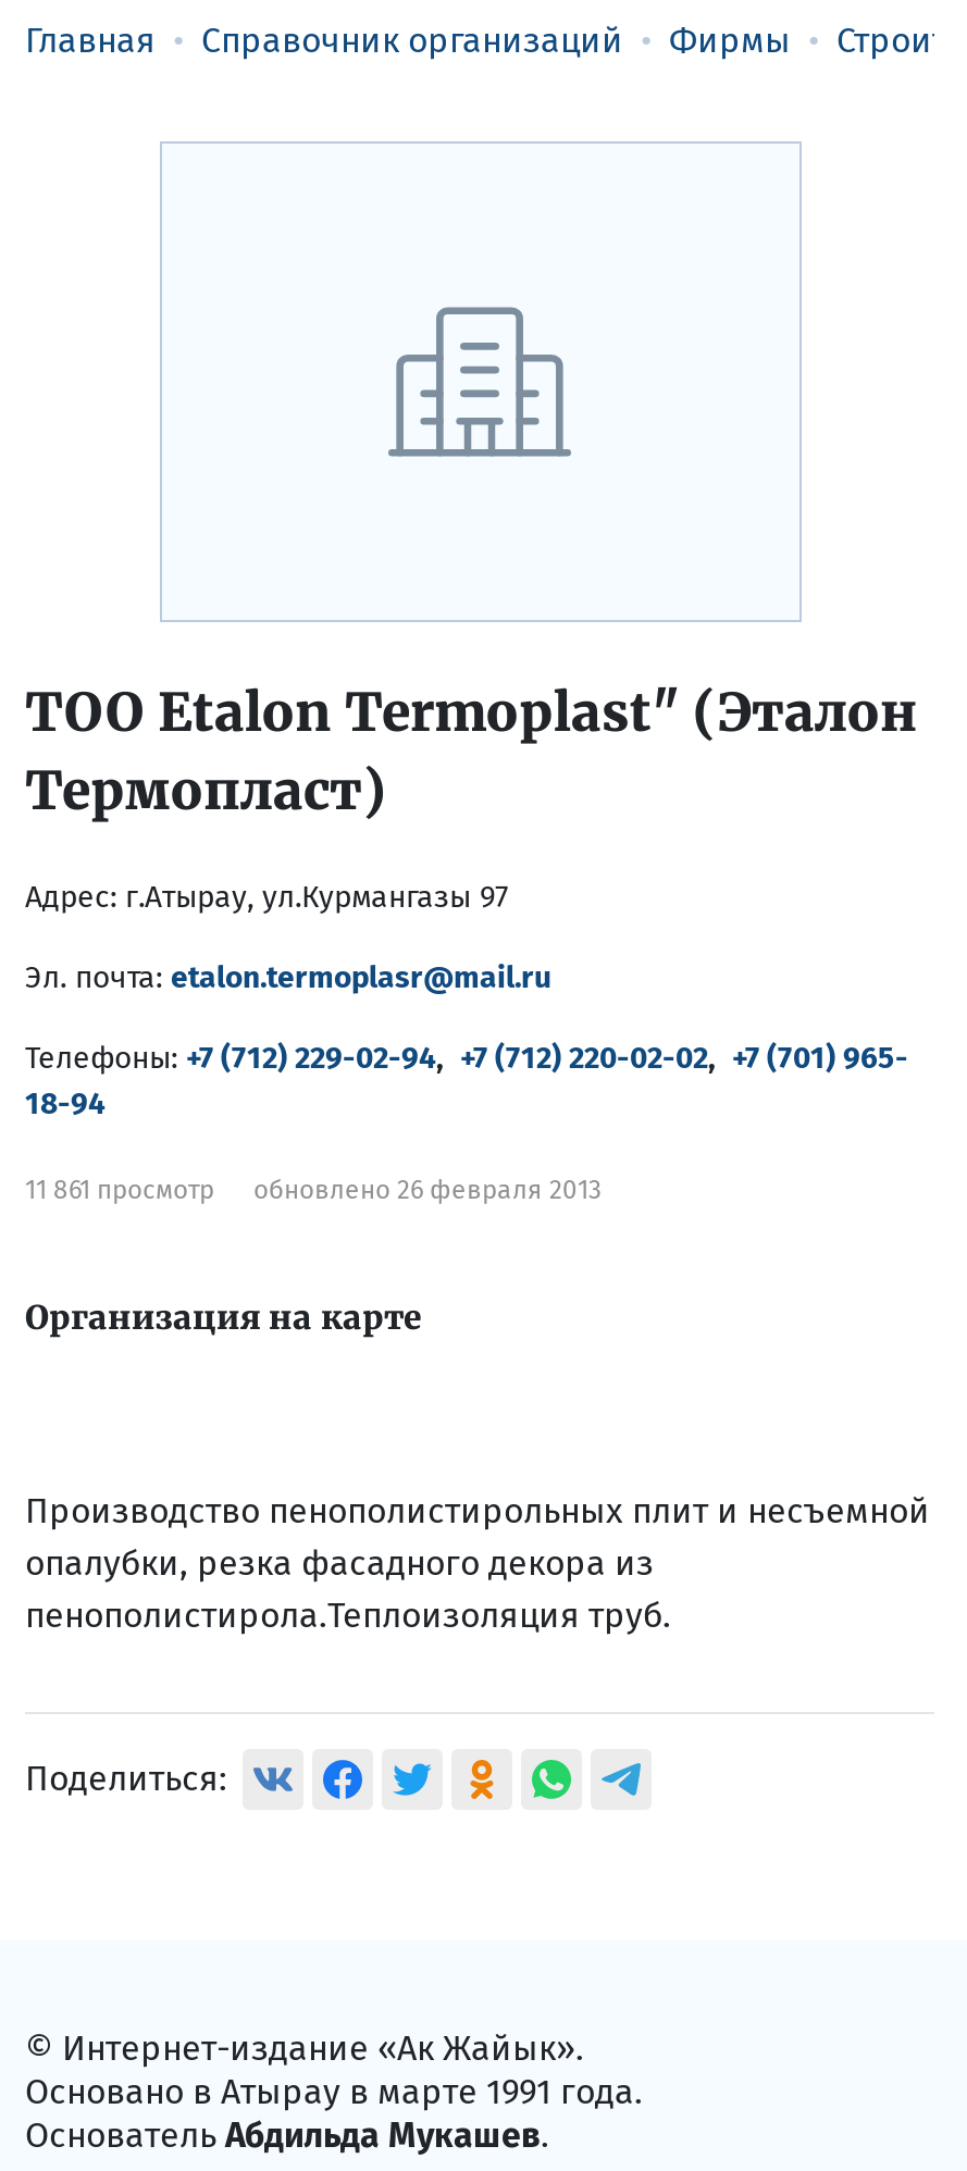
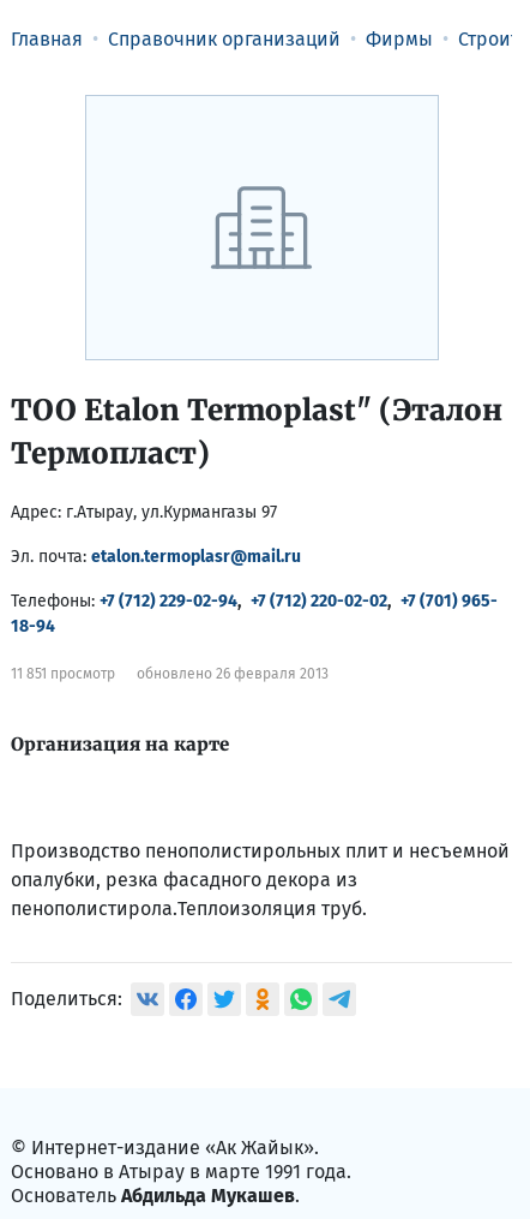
[25,1175,602,1206] 11 861 просмотр обновлено 26 февраля 2013 -> [11,666,329,683] 11 851 просмотр обновлено 26 февраля 2013

